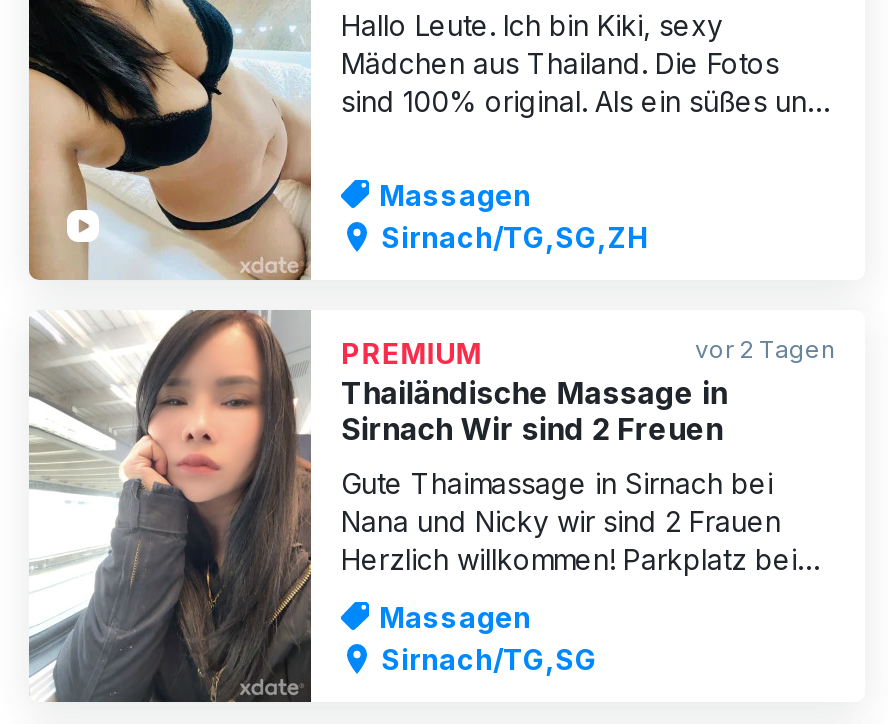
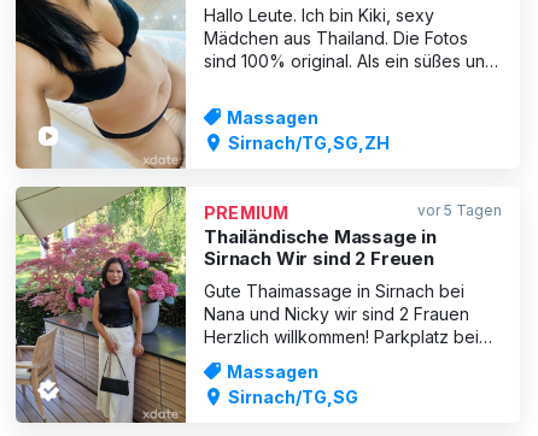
[29,310,313,704] [image] -> [14,185,187,424] [image]
[695,334,835,364] vor 2 Tagen -> [417,201,502,219] vor 5 Tagen

